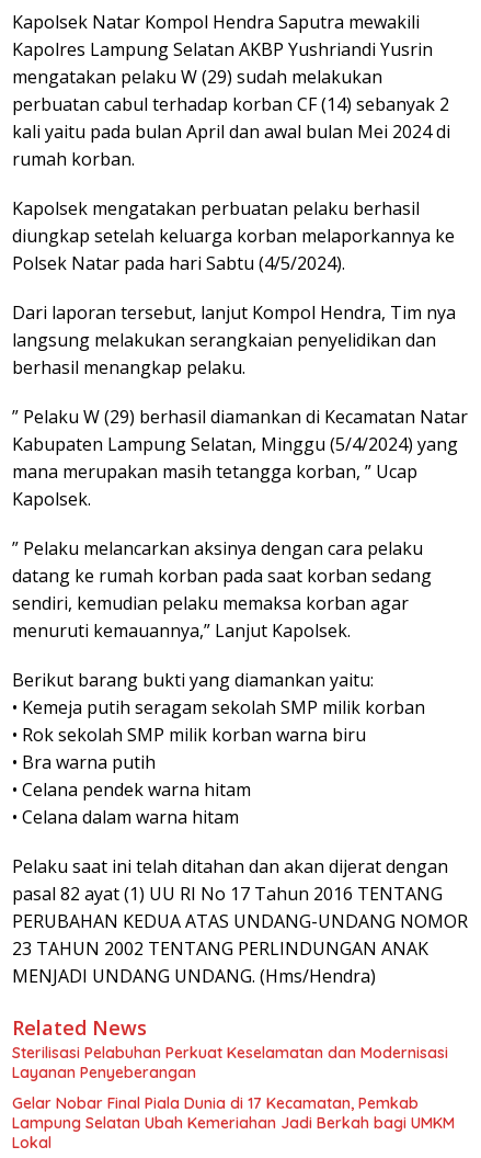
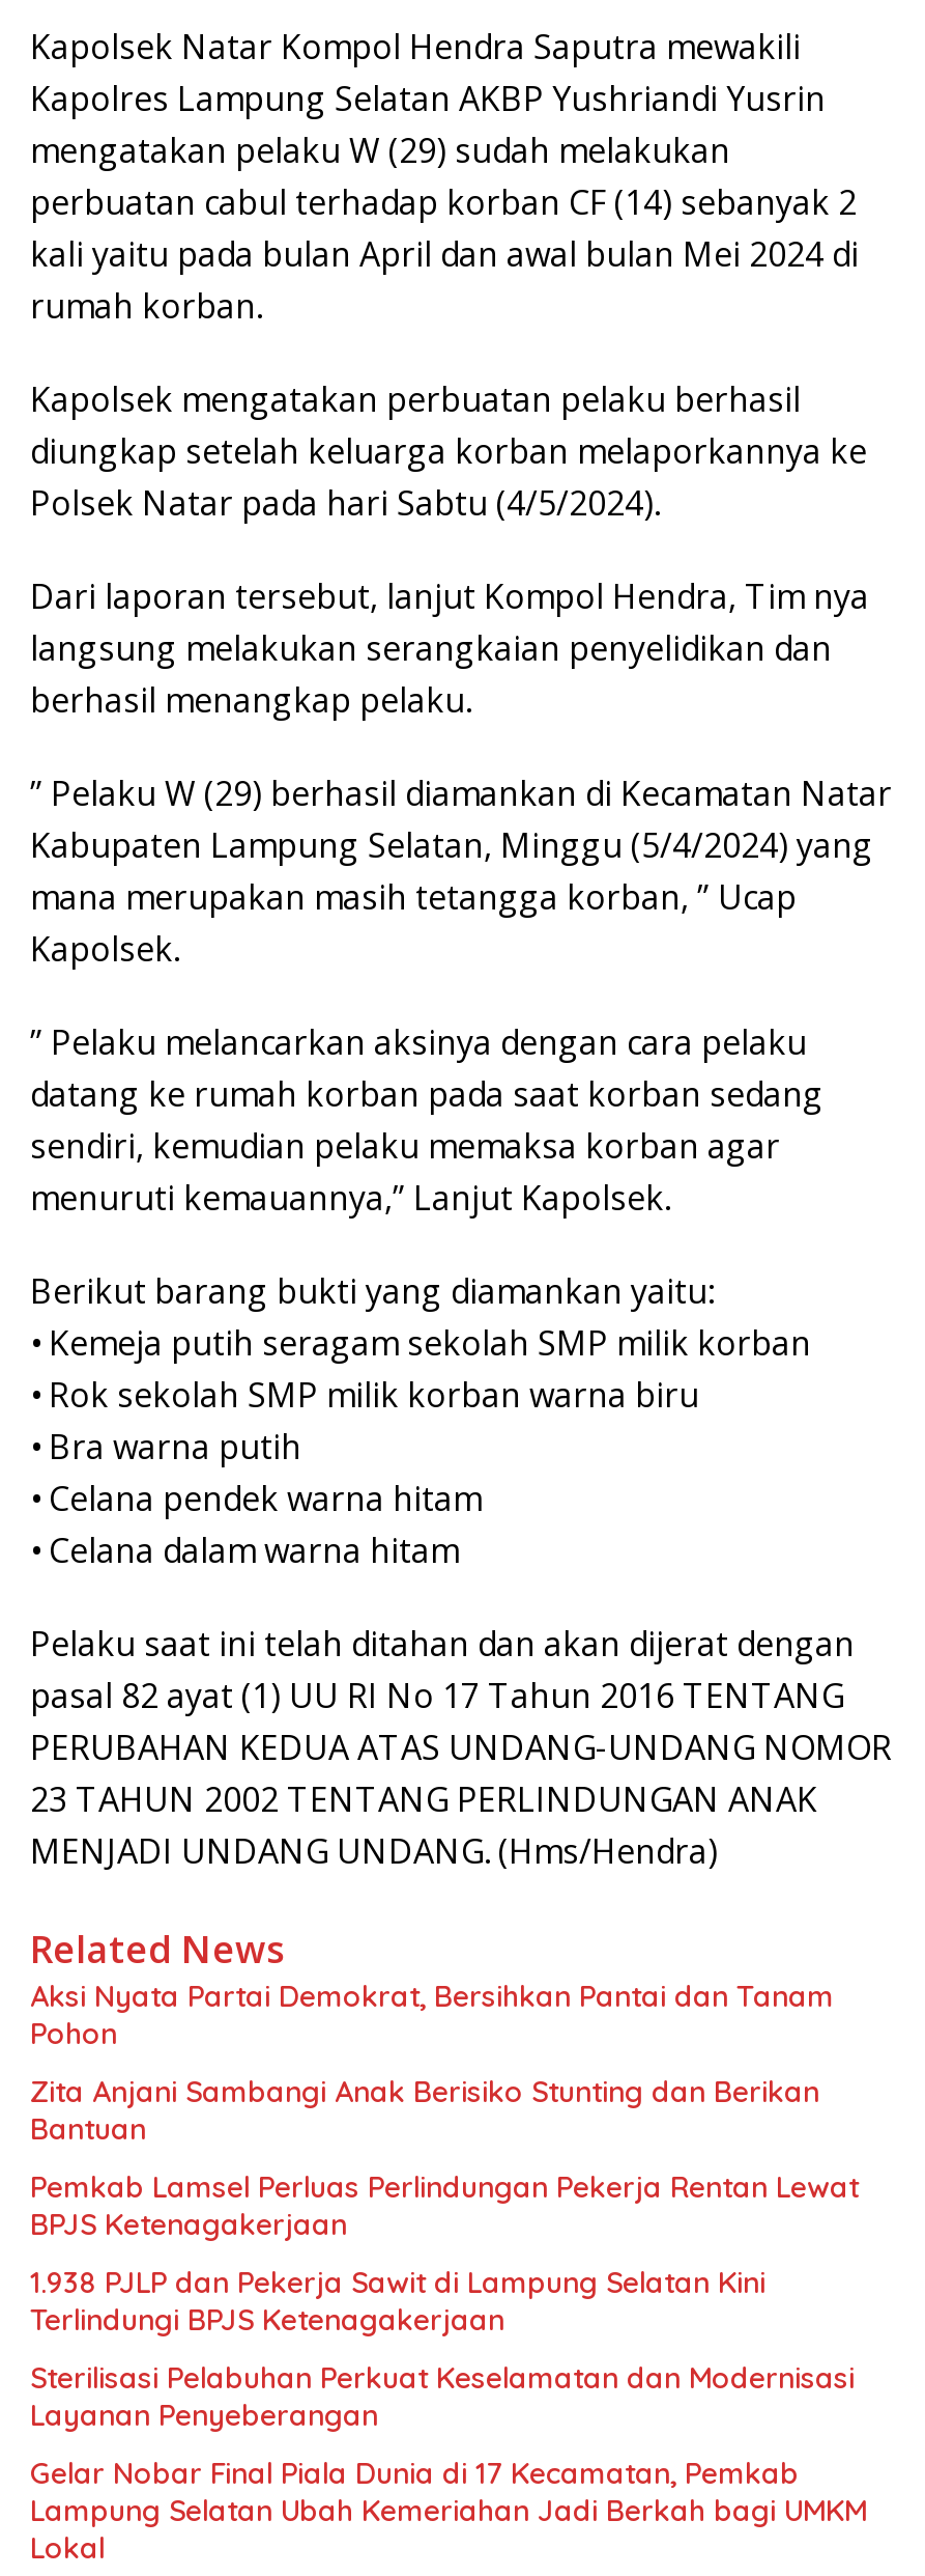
none -> [30,1977,859,2338] Aksi Nyata Partai Demokrat, Bersihkan Pantai dan Tanam | Pohon | Zita Anjani Sambangi Anak Berisiko Stunting dan Berikan | Bantuan | Pemkab Lamsel Perluas Perlindungan Pekerja Rentan Lewat | BPJS Ketenagakerjaan | 1.938 PJLP dan Pekerja Sawit di Lampung Selatan Kini | Terlindungi BPJS Ketenagakerjaan

